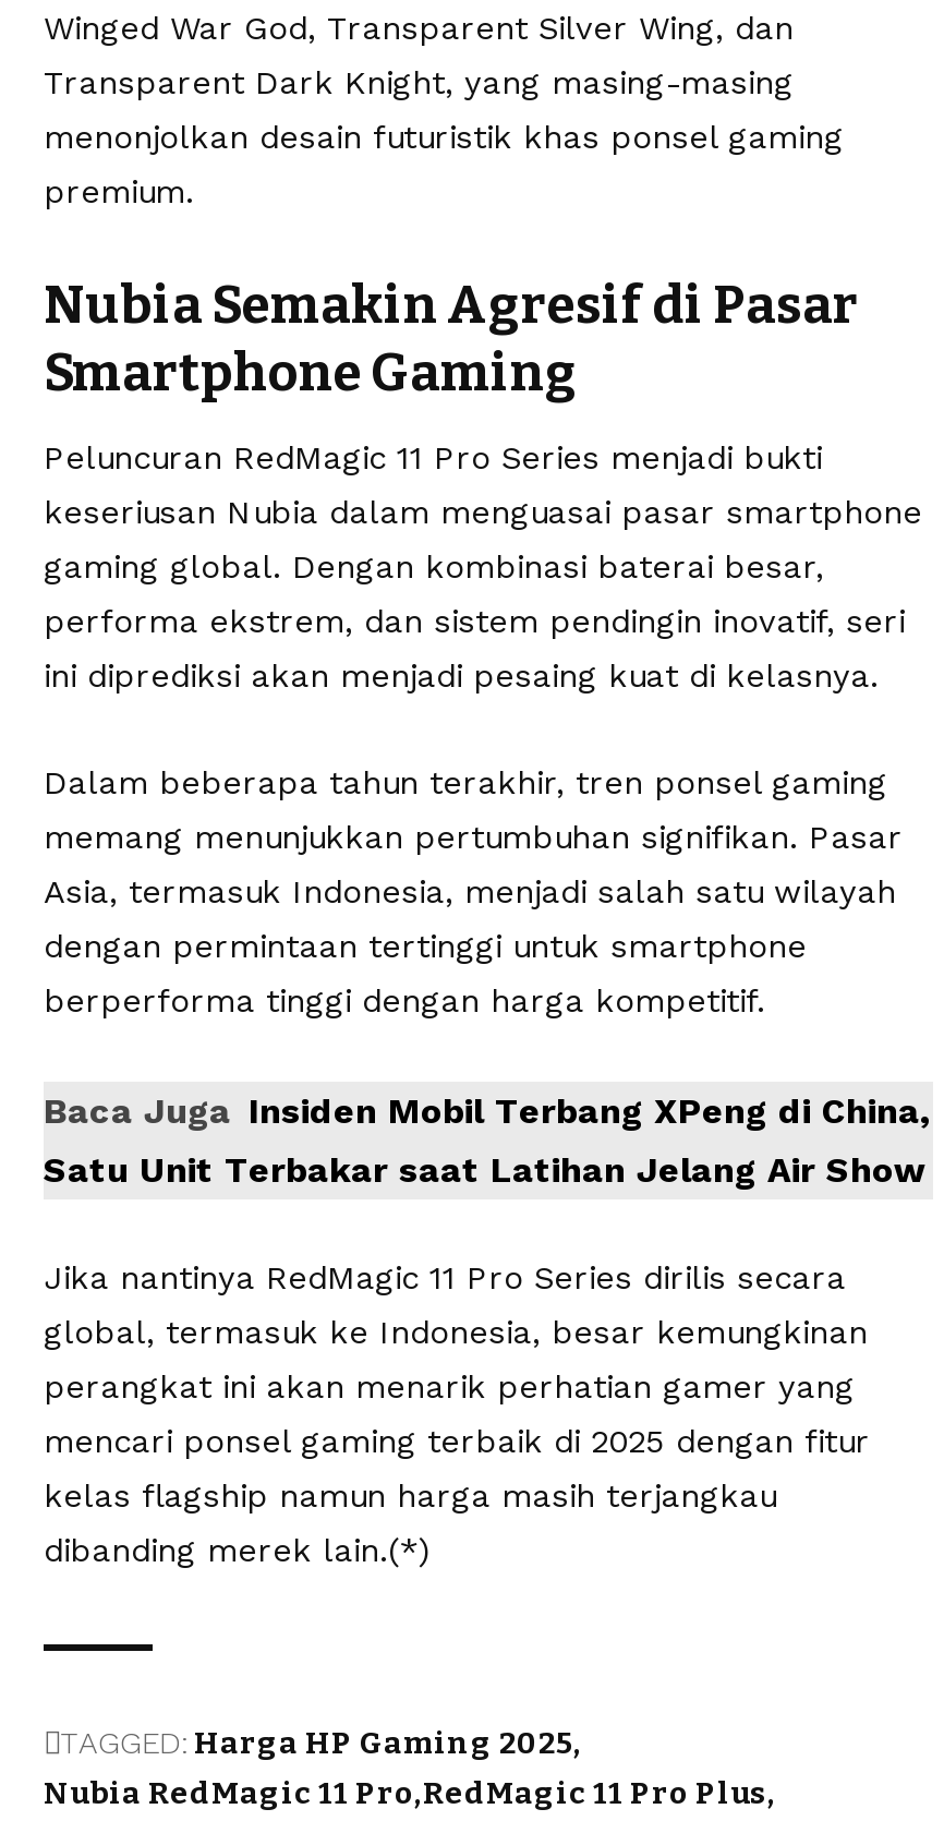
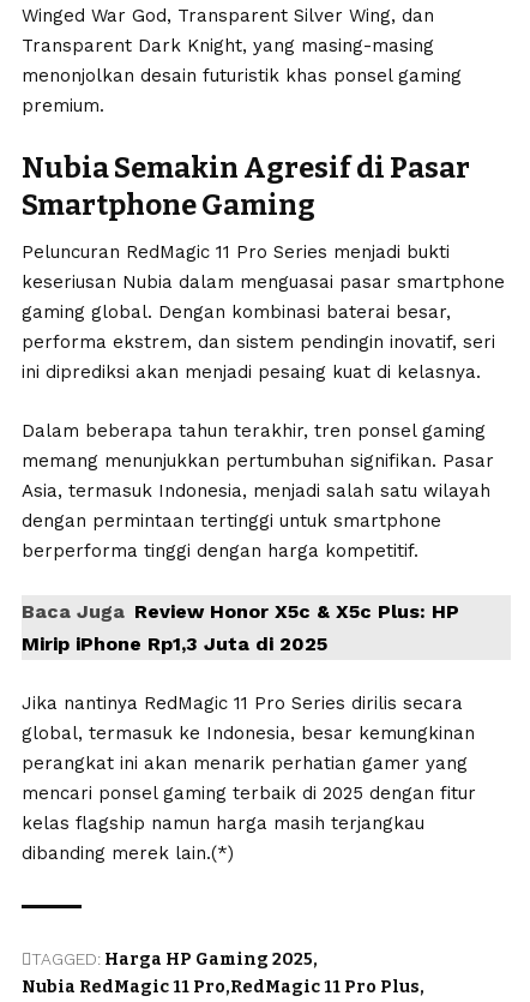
[44,1090,929,1191] Baca Juga Insiden Mobil Terbang XPeng di China, | Satu Unit Terbakar saat Latihan Jelang Air Show -> [22,600,459,655] Baca Juga Review Honor X5c & X5c Plus: HP | Mirip iPhone Rp1,3 Juta di 2025

